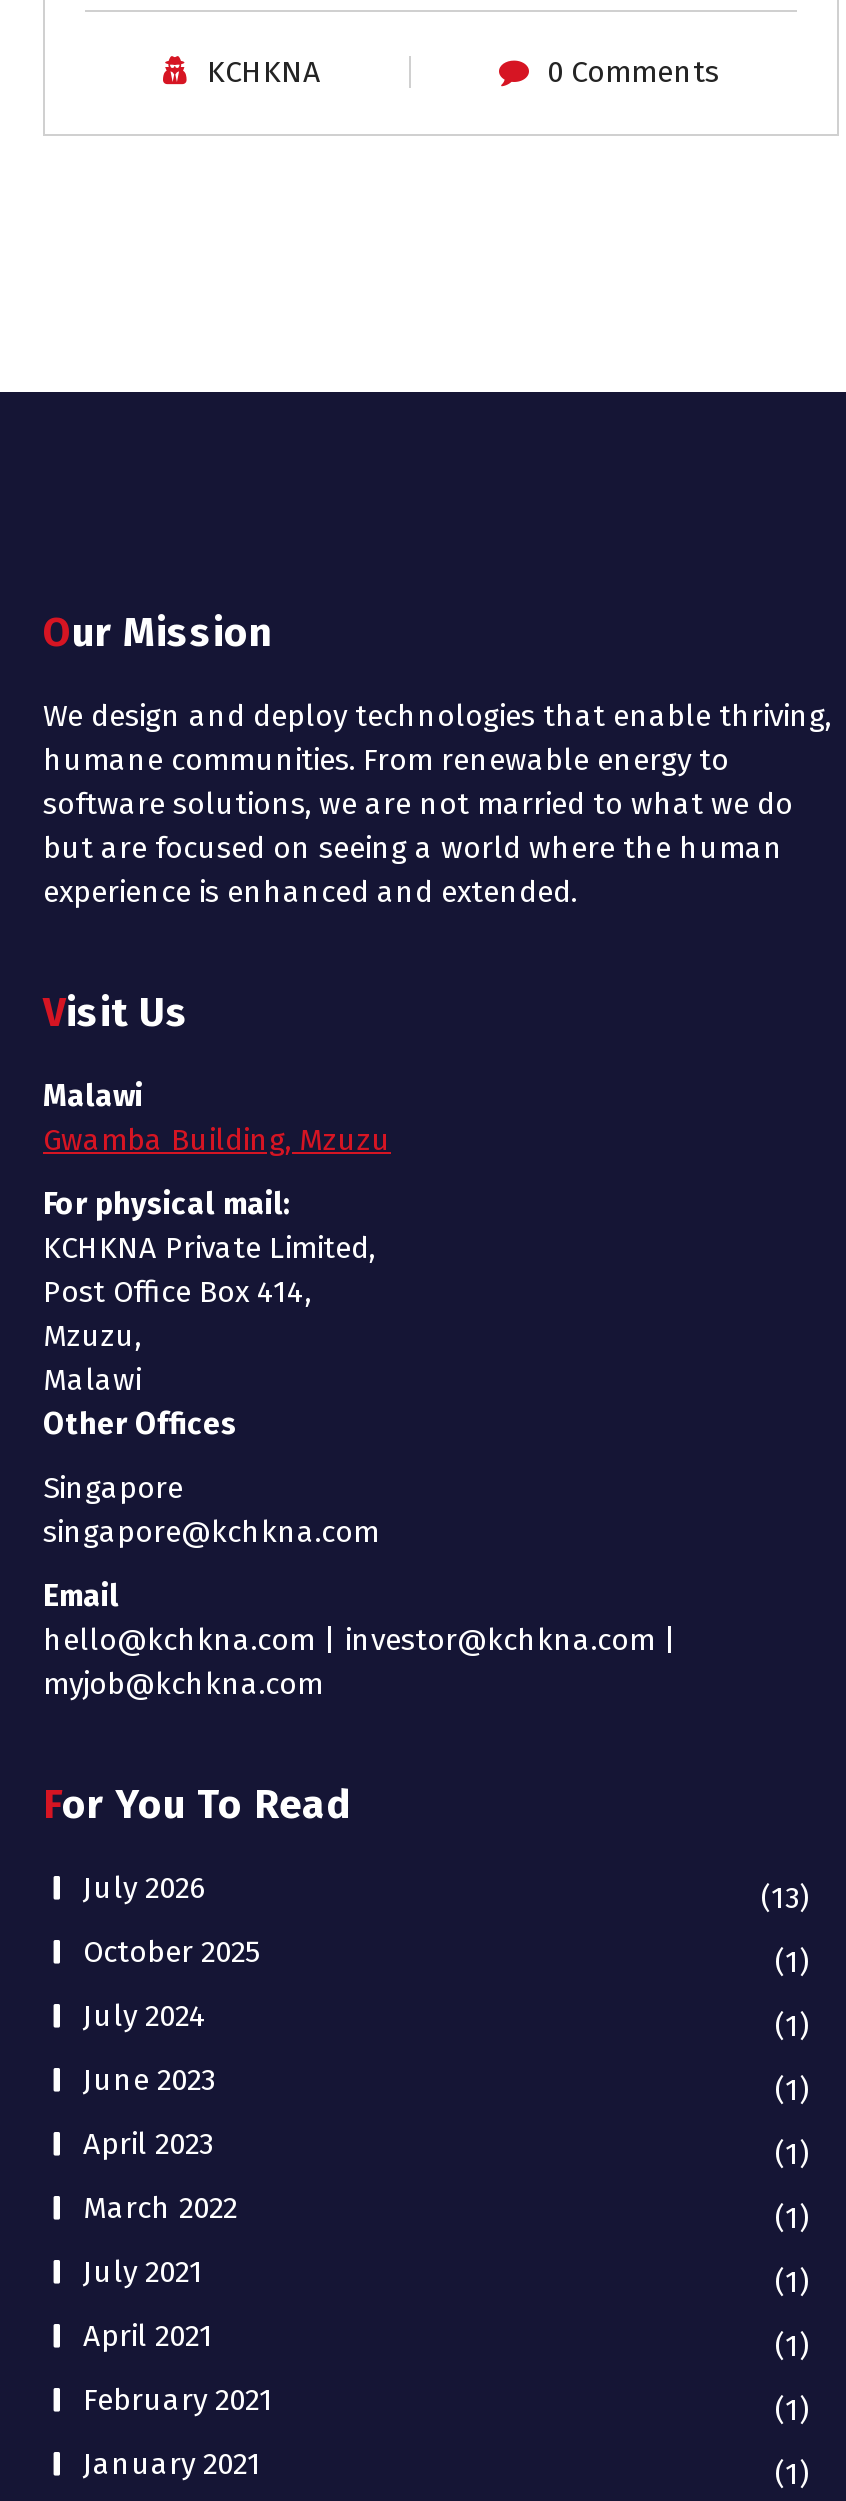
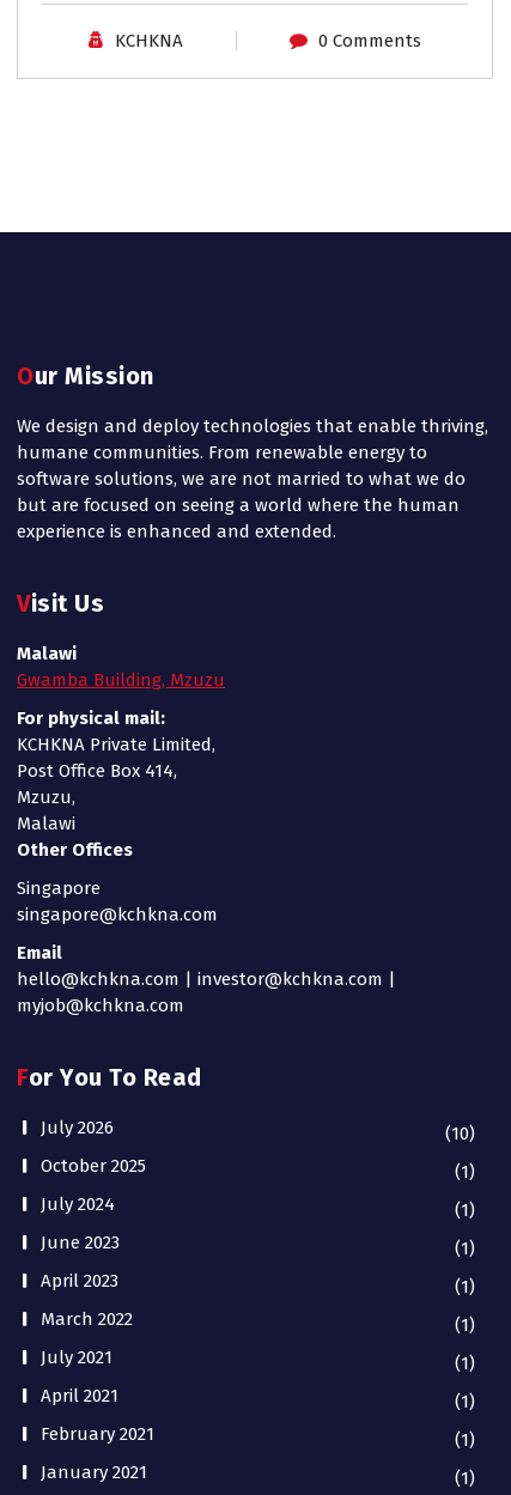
[753,1880,809,1916] (13) -> [440,1123,475,1144] (10)

